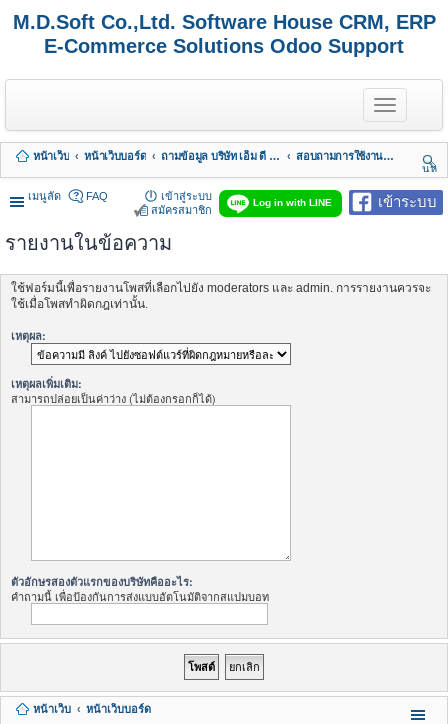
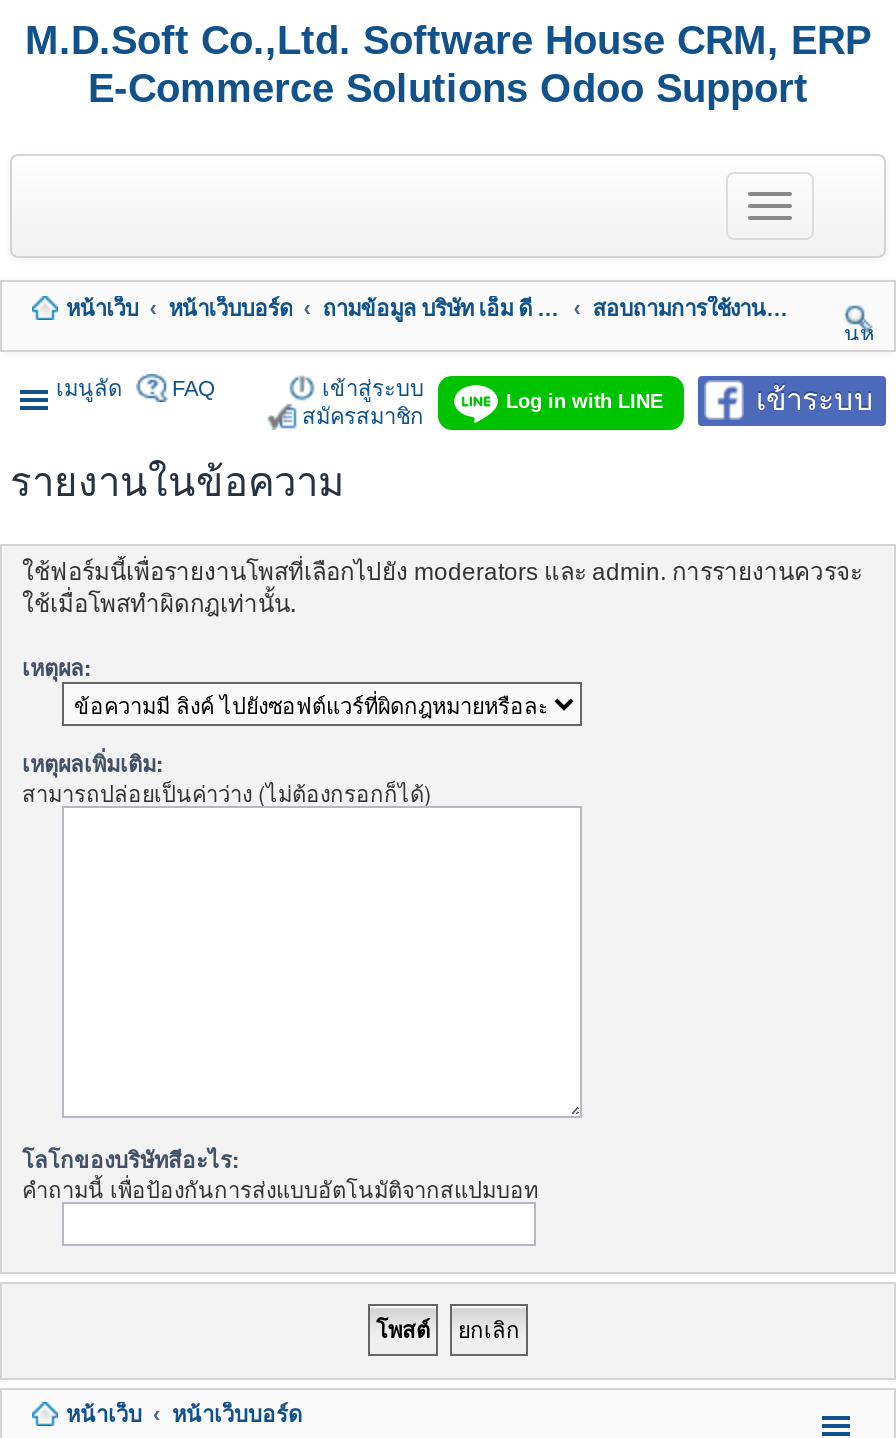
[11,574,193,589] ตัวอักษรสองตัวแรกของบริษัทคืออะไร: -> [22,1144,240,1174] โลโกของบริษัทสีอะไร:

